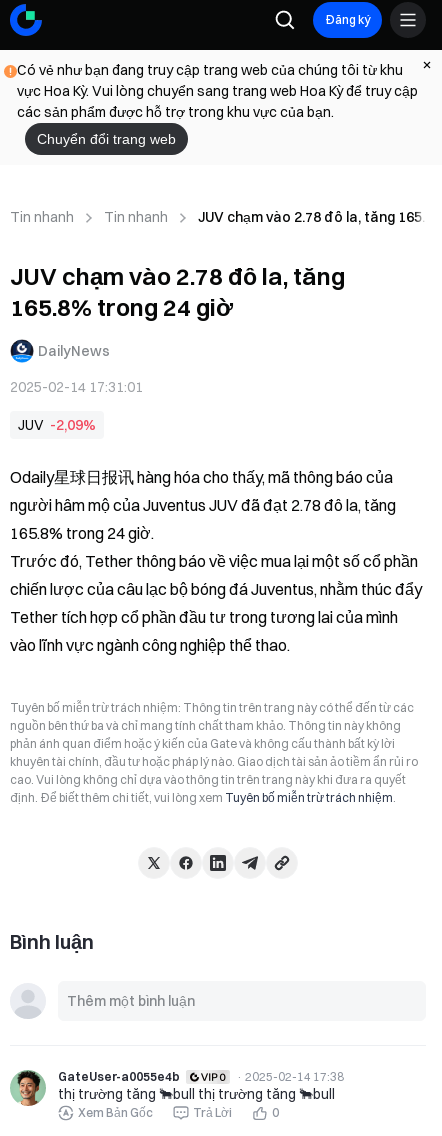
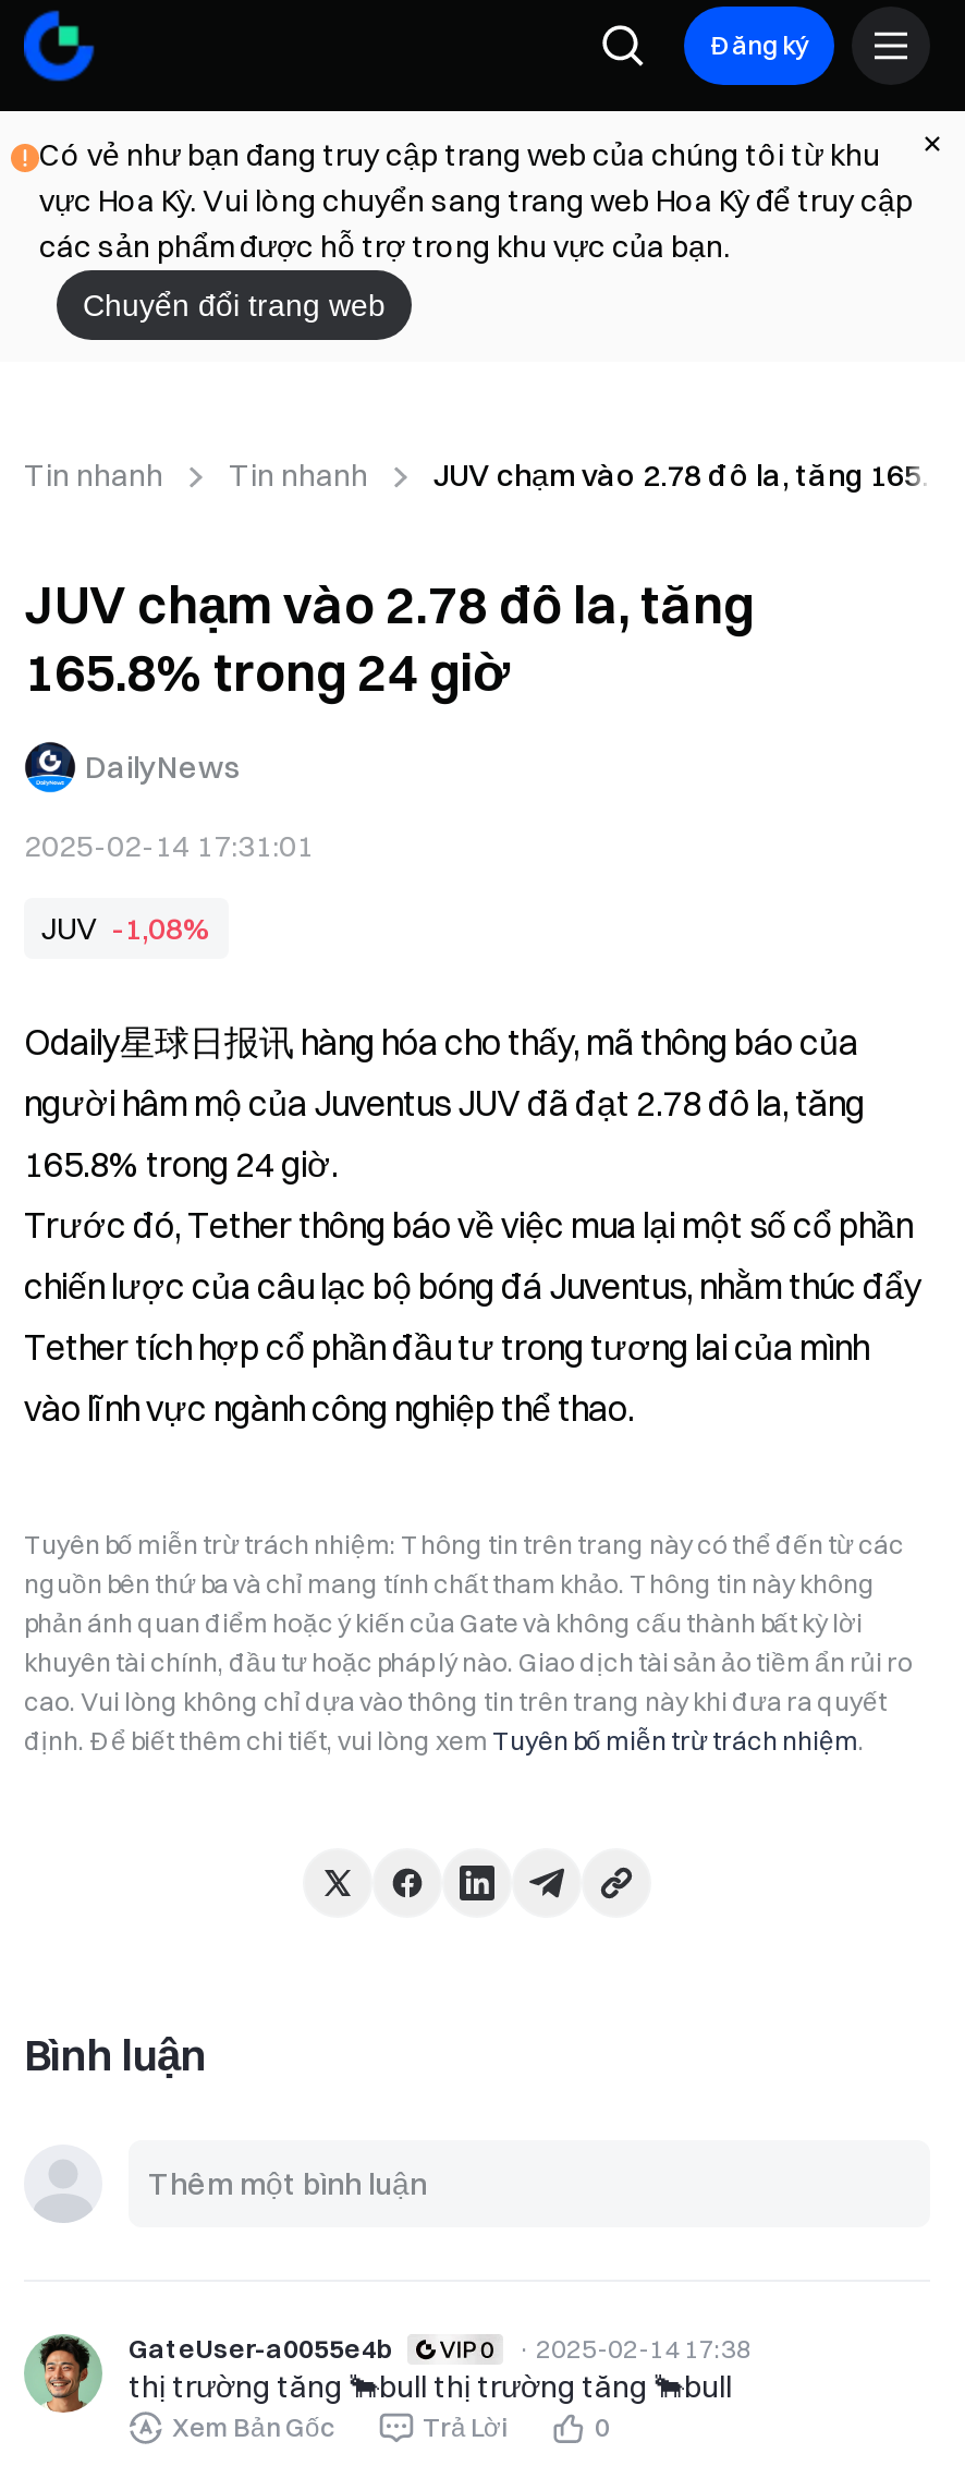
[18,416,96,434] JUV -2,09% -> [41,909,211,948] JUV -1,08%

